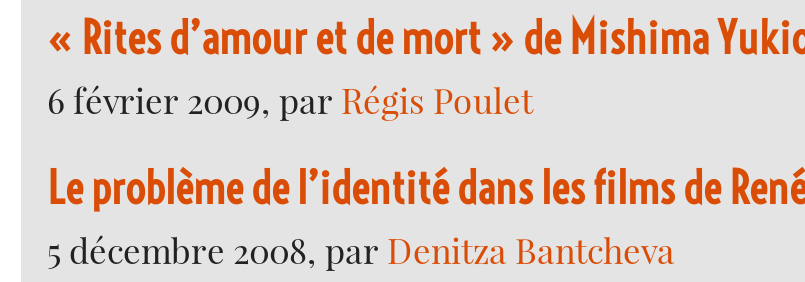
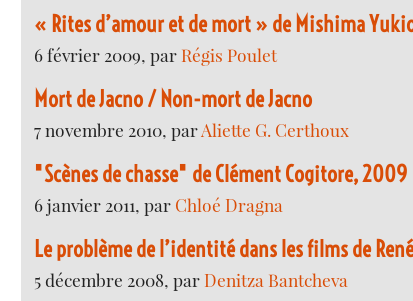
none -> [34,85,407,216] Mort de Jacno / Non-mort de Jacno | 7 novembre 2010, par Aliette G. Certhoux | "Scènes de chasse" de Clément Cogitore, 2009 | 6 janvier 2011, par Chloé Dragna

